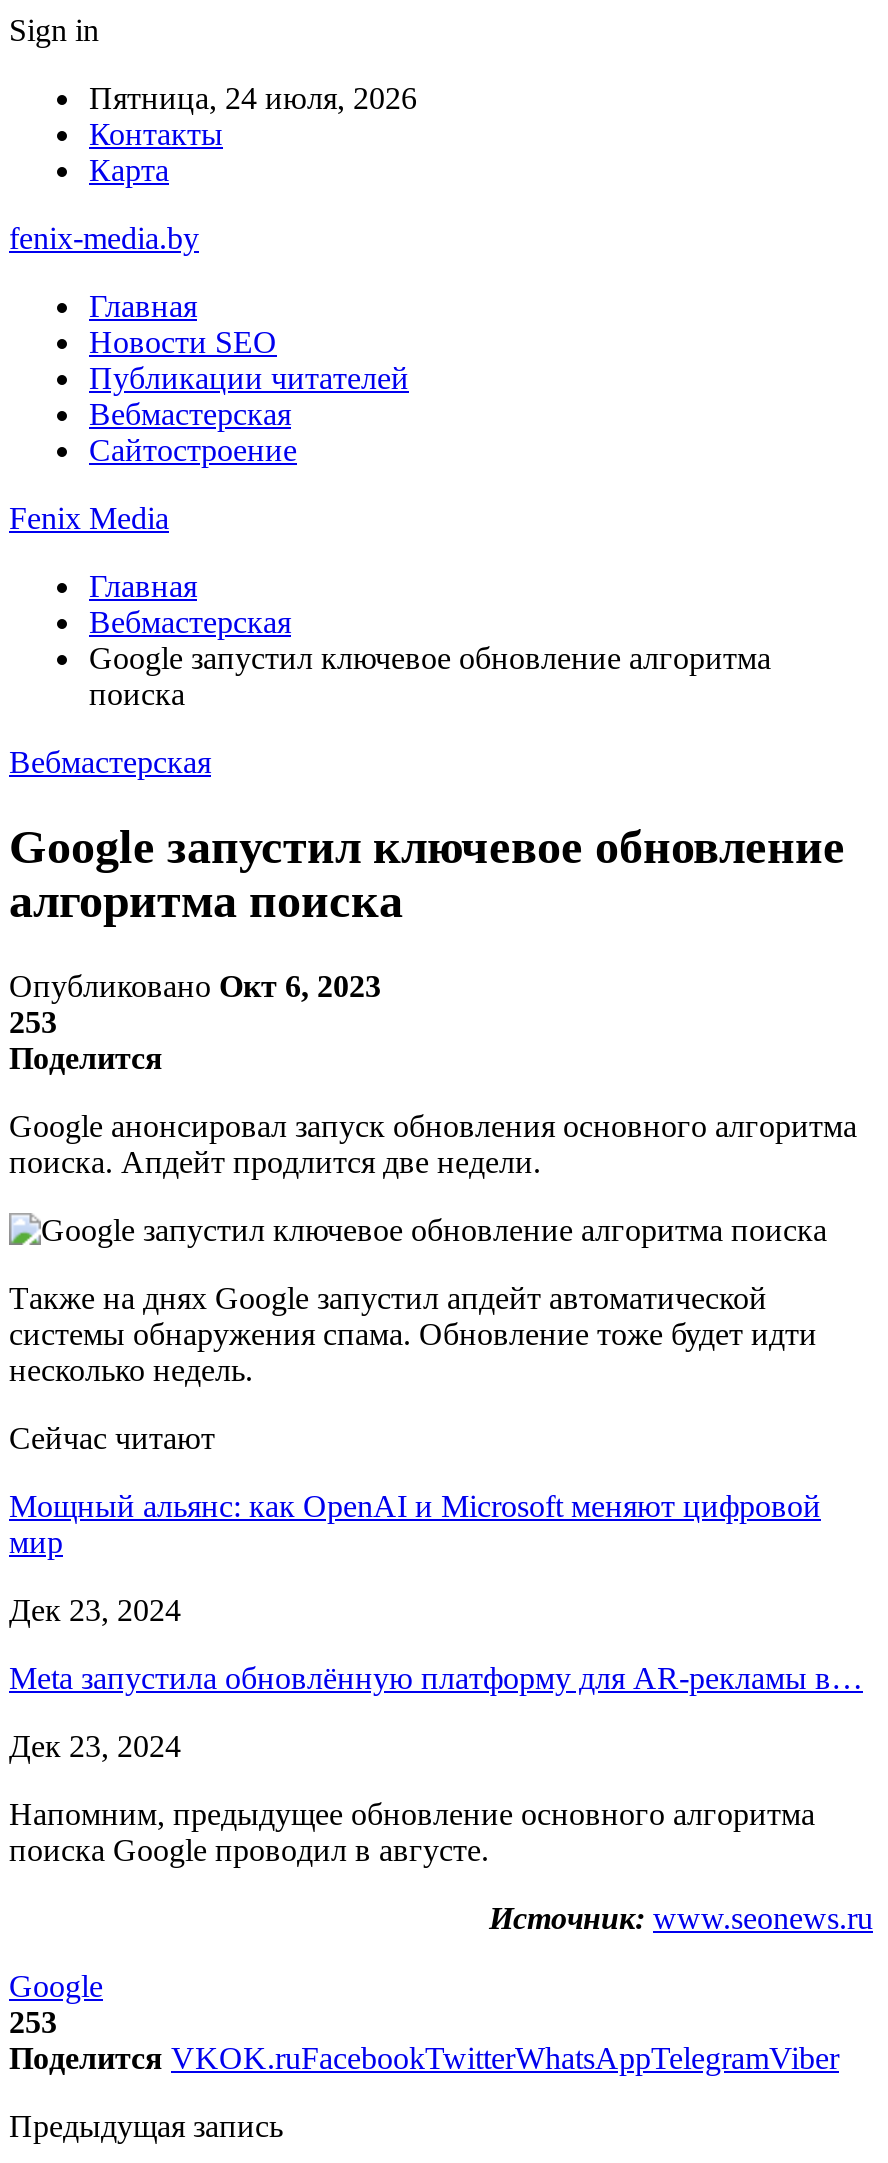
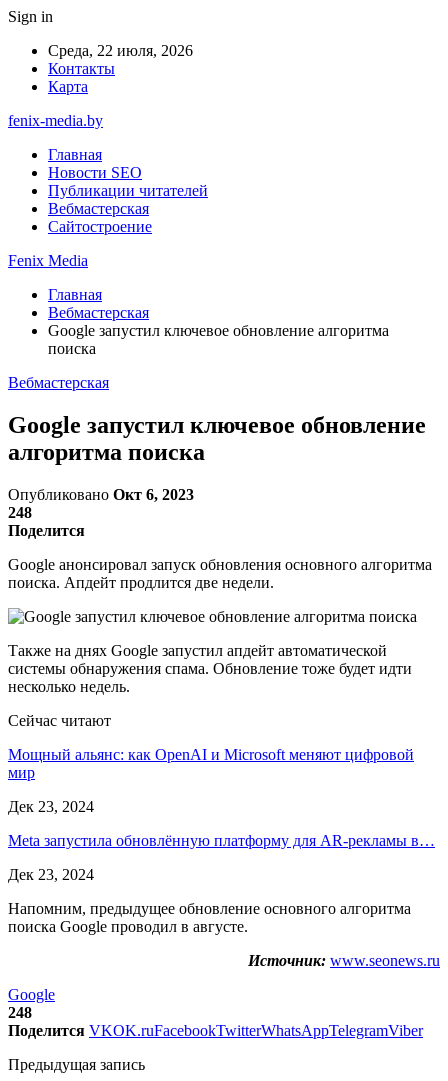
[89,81,417,115] Пятница, 24 июля, 2026 -> [48,42,193,59] Среда, 22 июля, 2026
[9,1005,57,1039] 253 -> [8,504,32,521] 248
[9,2005,57,2039] 253 -> [8,1004,32,1021] 248

